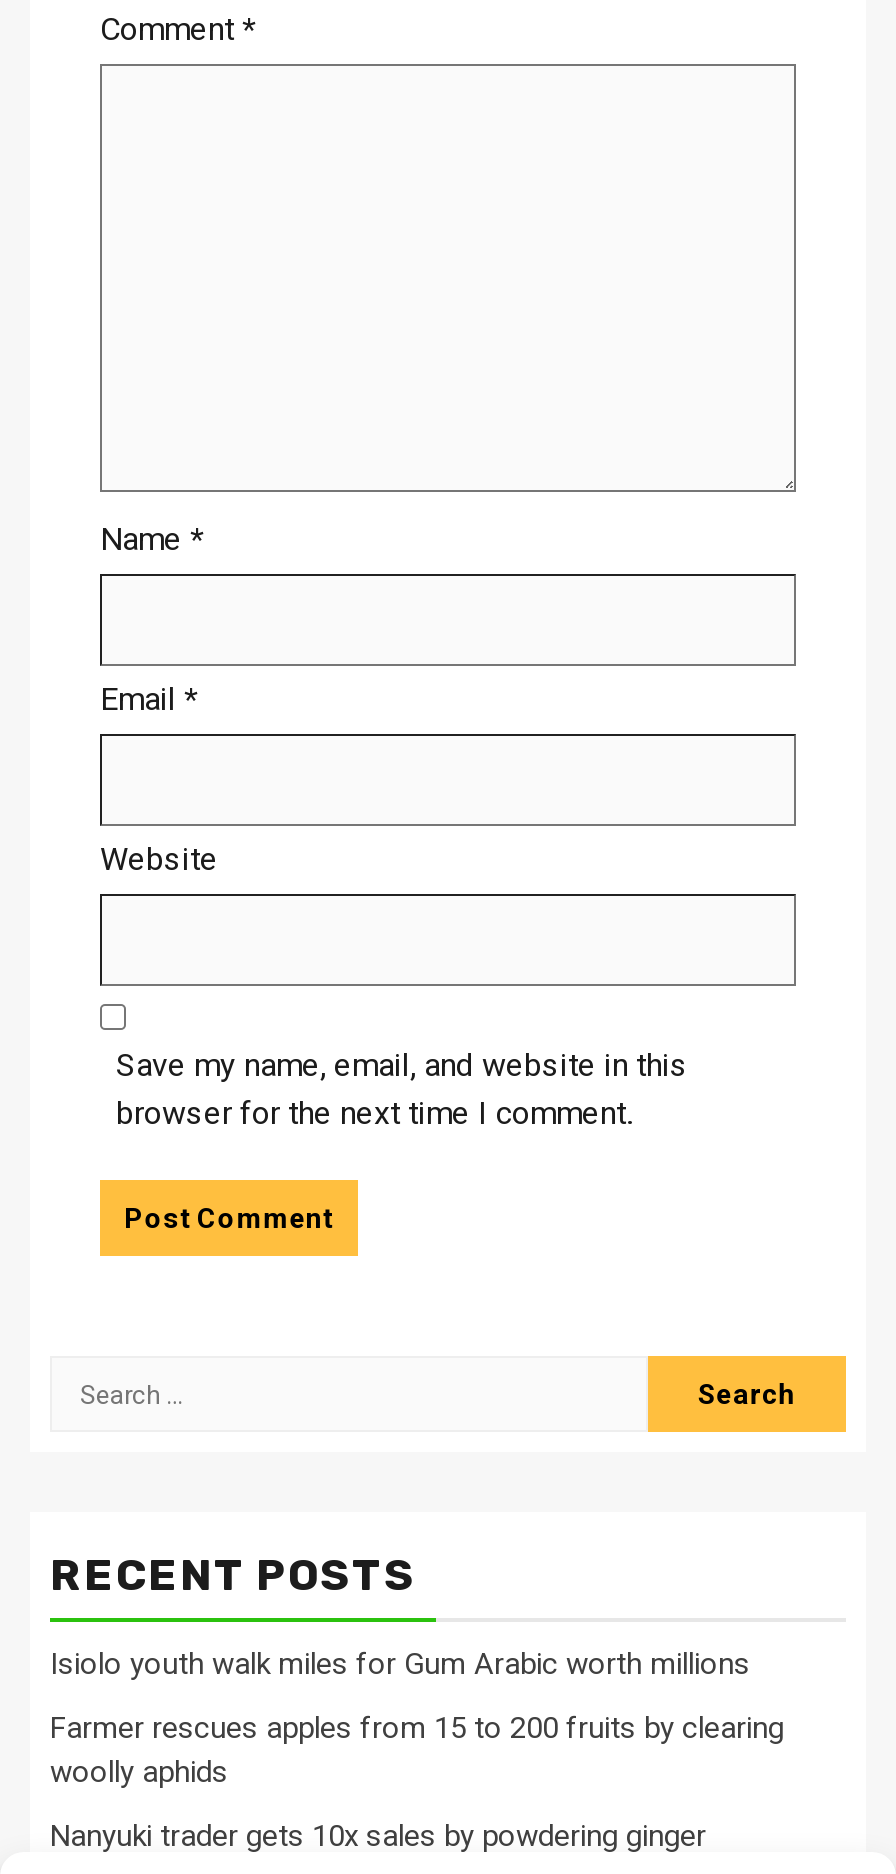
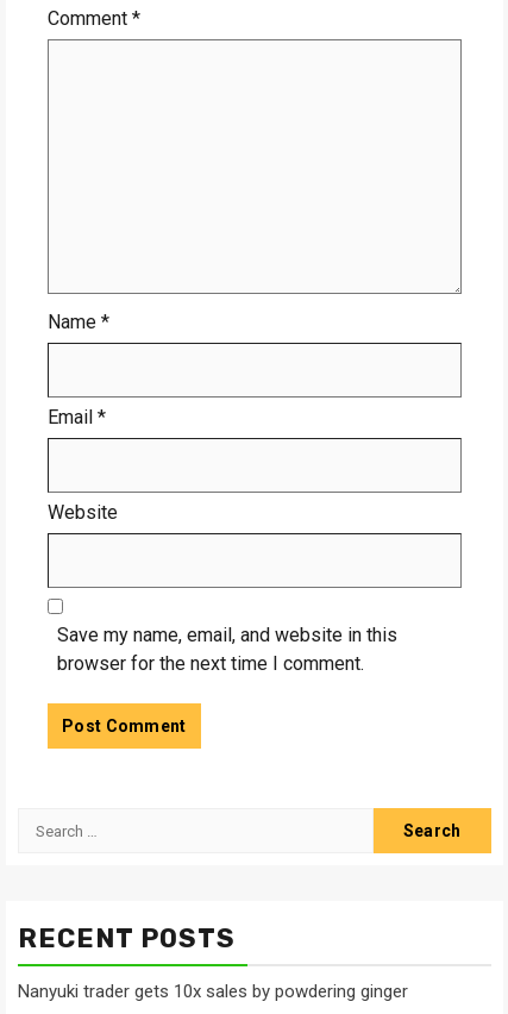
[50,1647,784,1791] Isiolo youth walk miles for Gum Arabic worth millions | Farmer rescues apples from 15 to 200 fruits by clearing | woolly aphids -> none

